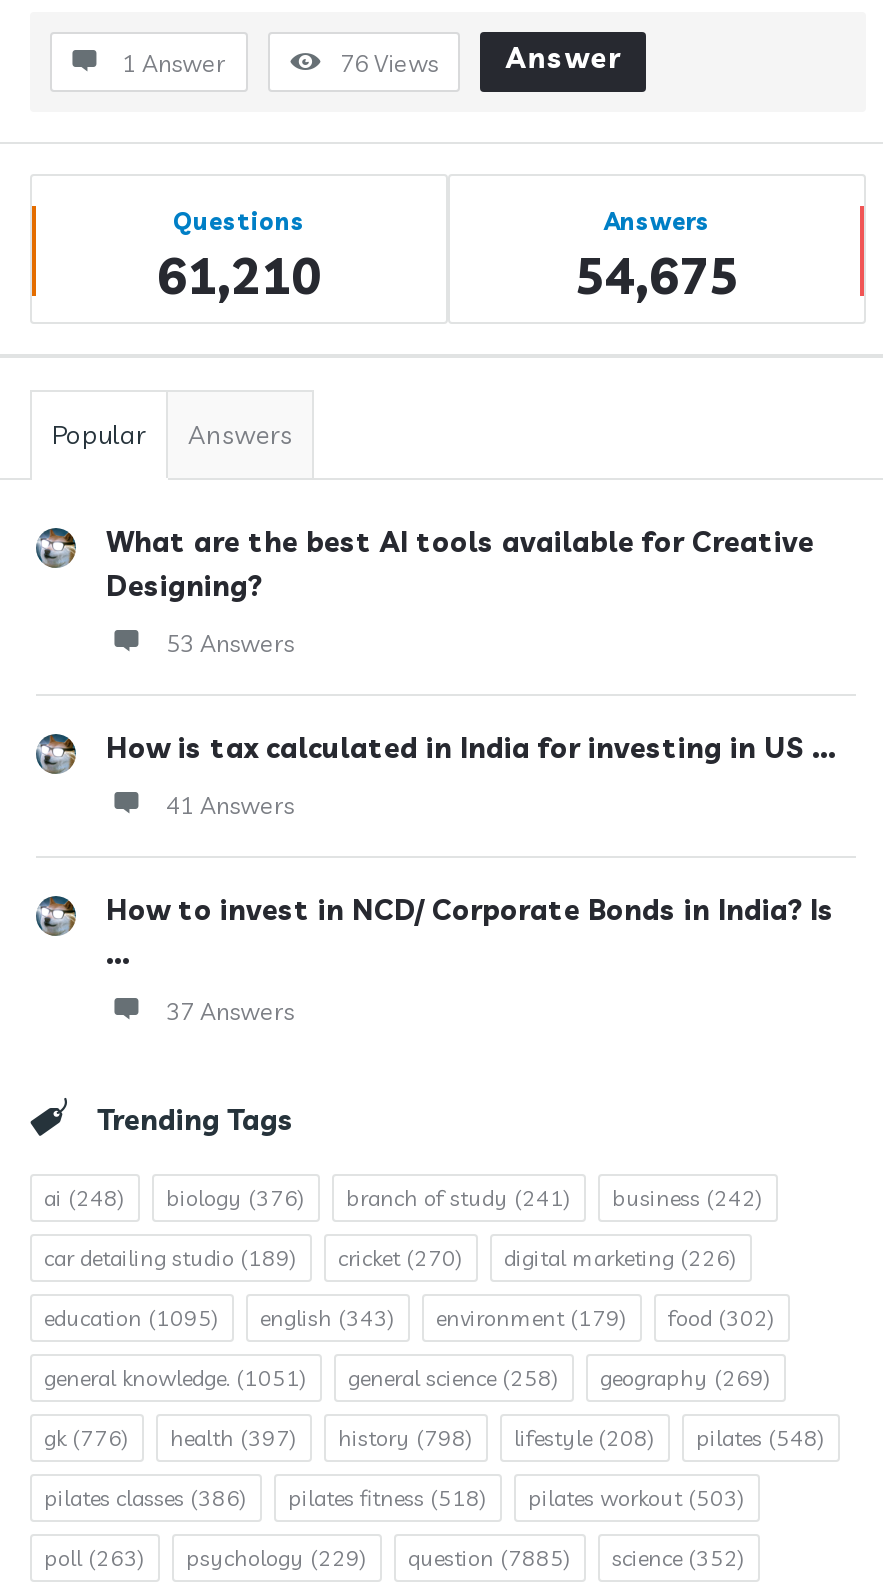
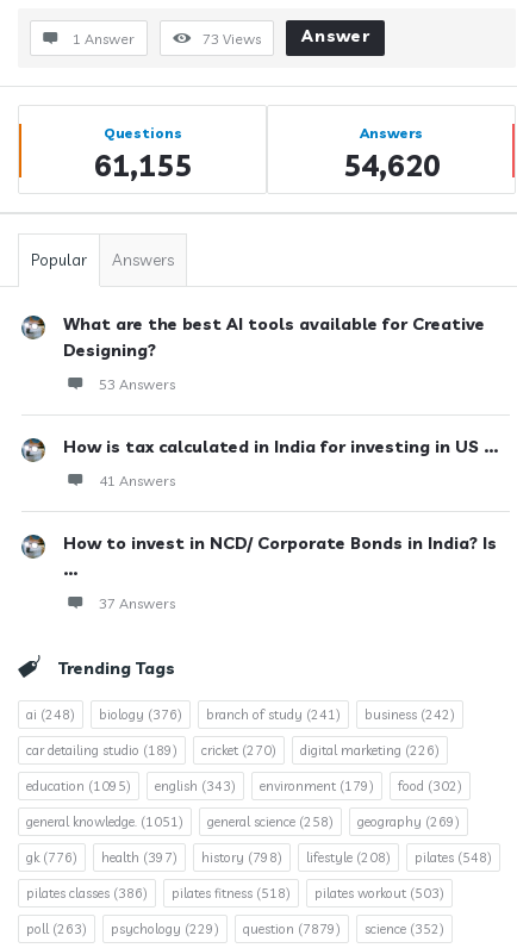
[340,48,438,78] 76 Views -> [203,30,261,48] 73 Views
[157,244,321,306] 61,210 -> [94,146,191,183] 61,155
[575,244,739,306] 54,675 -> [342,146,440,183] 54,620
[44,1544,746,1572] poll (263) psychology (229) question (7885) science (352) -> [26,921,444,937] poll (263) psychology (229) question (7879) science (352)

